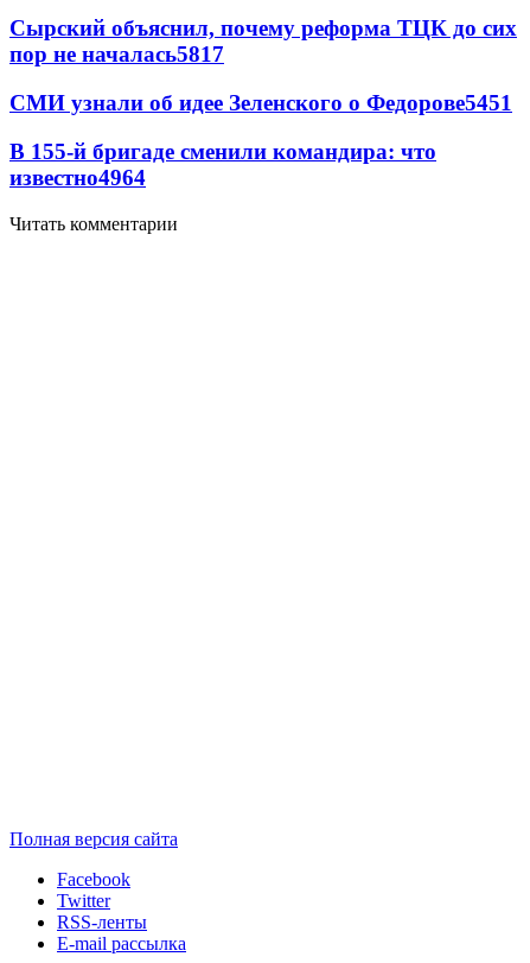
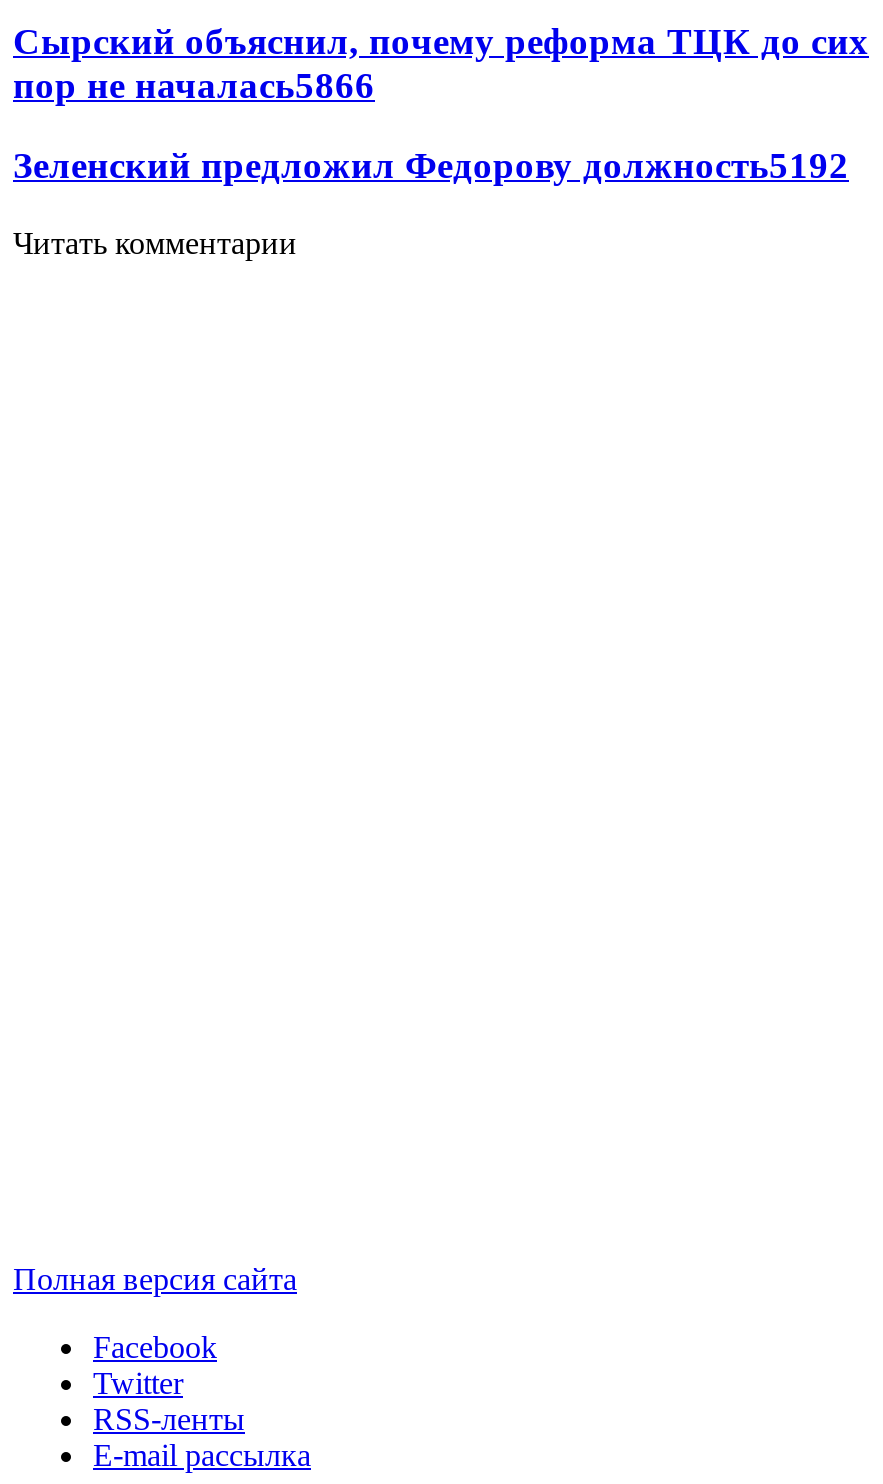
[9,42,512,190] пор не началась5817 | СМИ узнали об идее Зеленского о Федорове5451 | В 155-й бригаде сменили командира: что | известно4964 -> [13,64,849,187] пор не началась5866 | Зеленский предложил Федорову должность5192

